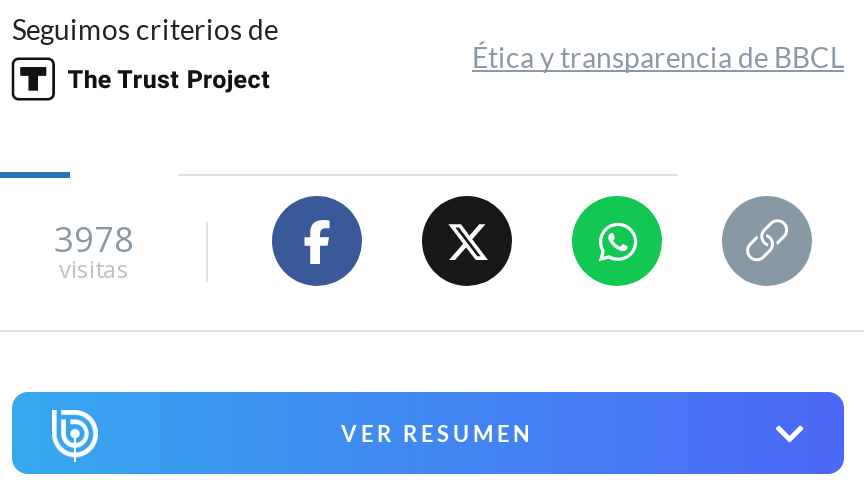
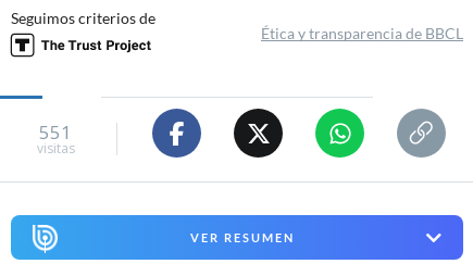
[54,216,134,262] 3978 -> [39,120,72,144] 551

